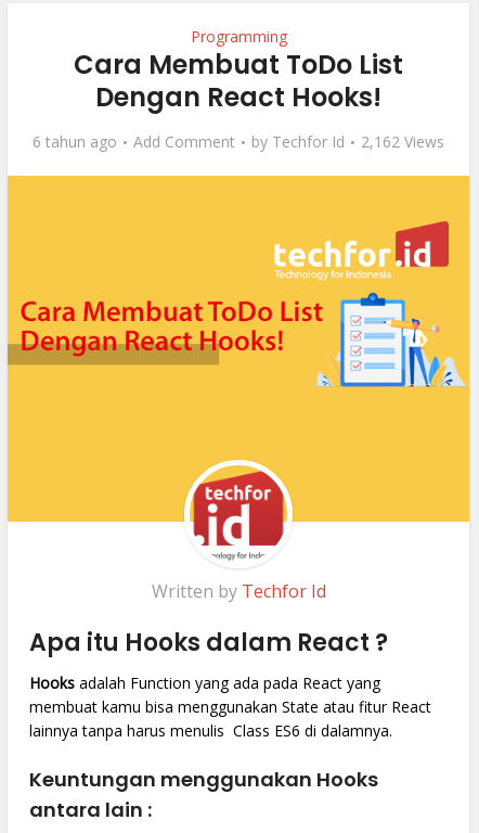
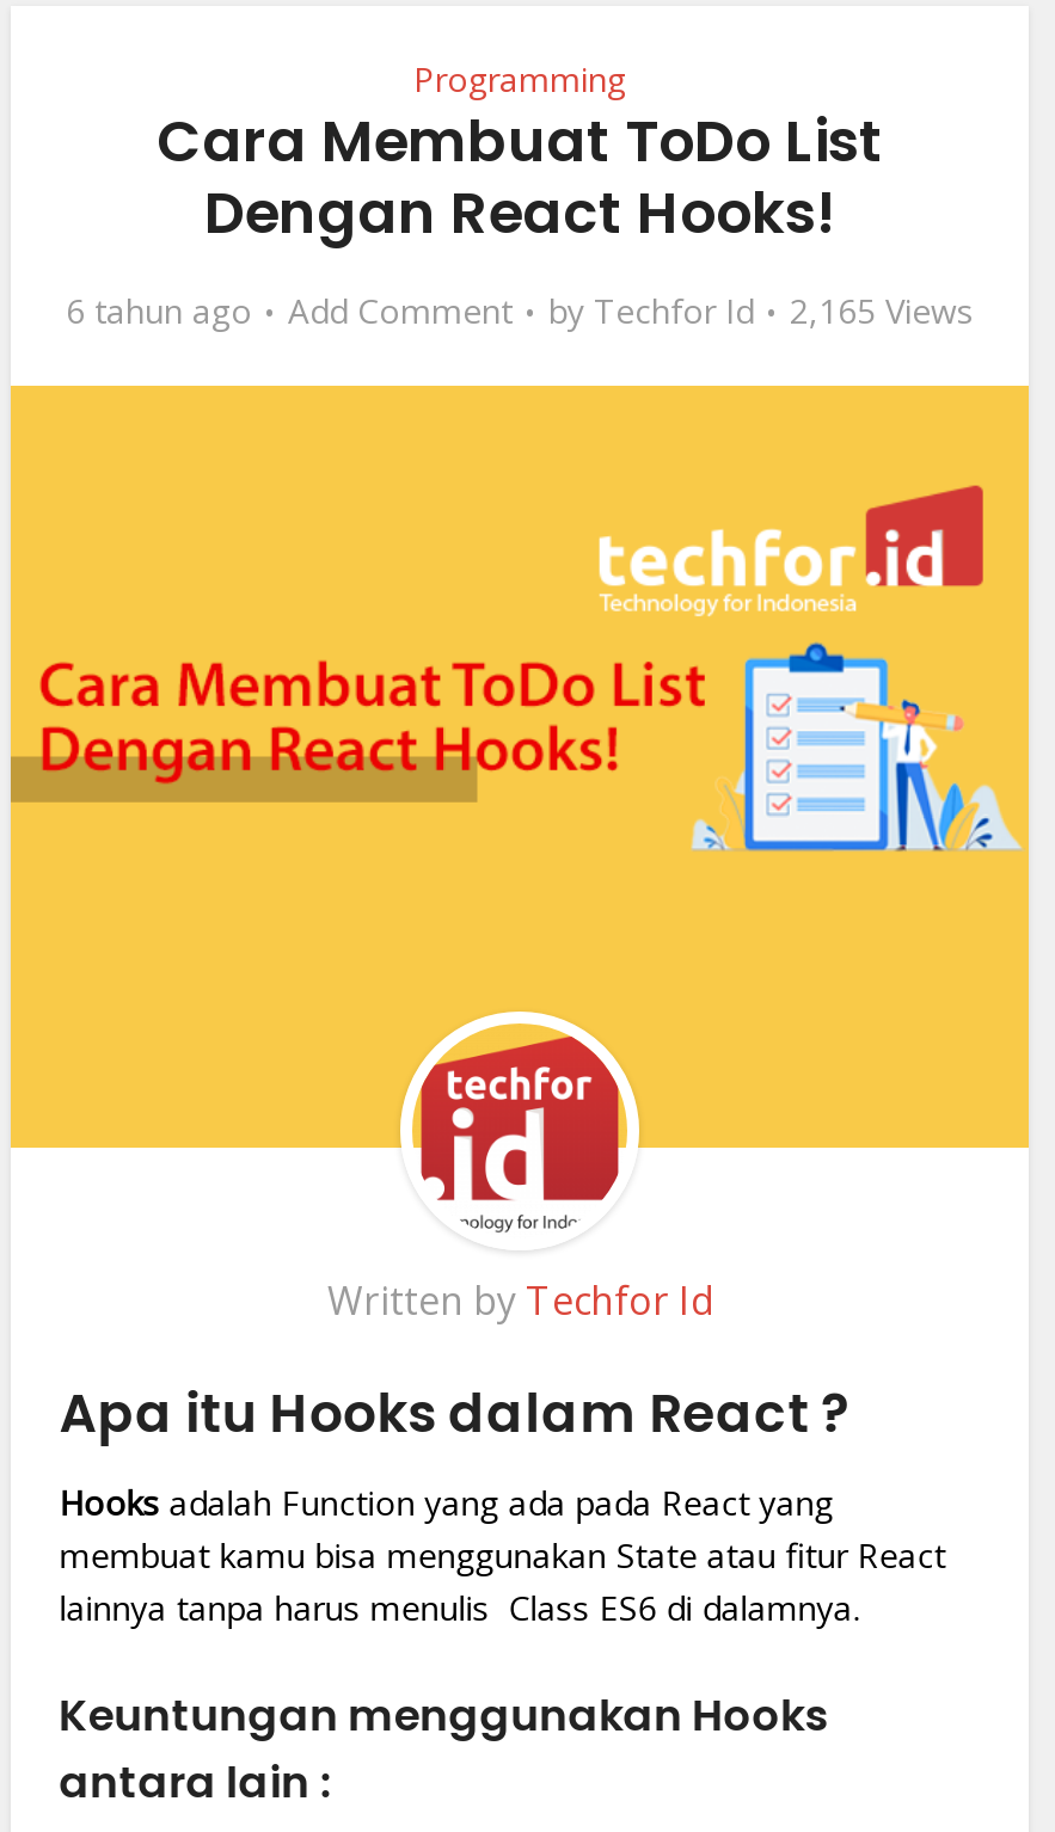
[33,131,444,152] 6 tahun ago Add Comment by Techfor Id 2,162 Views -> [66,288,974,333] 6 tahun ago Add Comment by Techfor Id 2,165 Views

